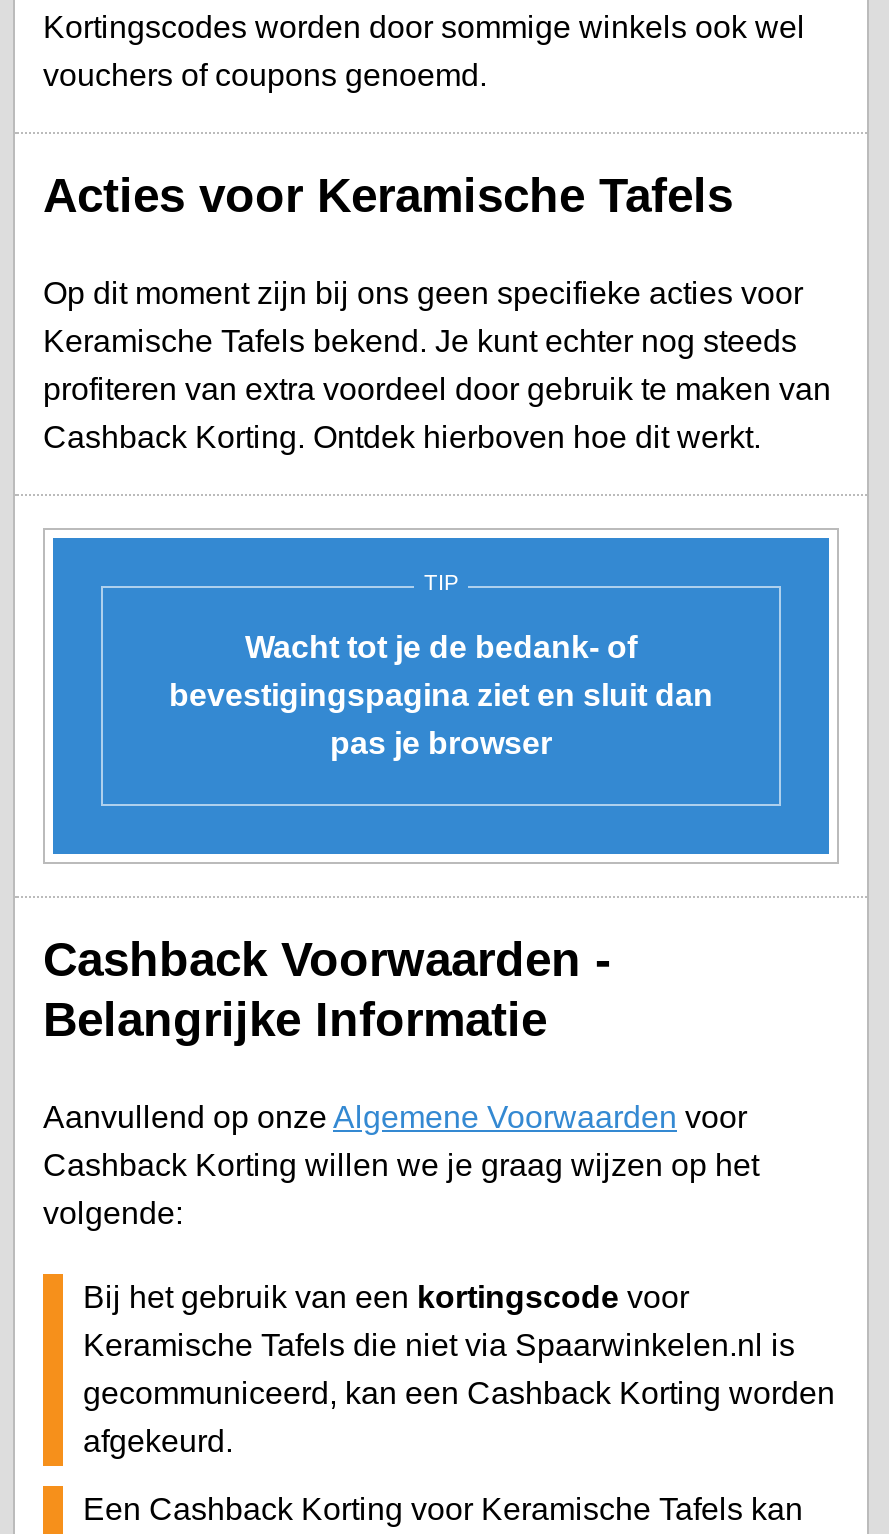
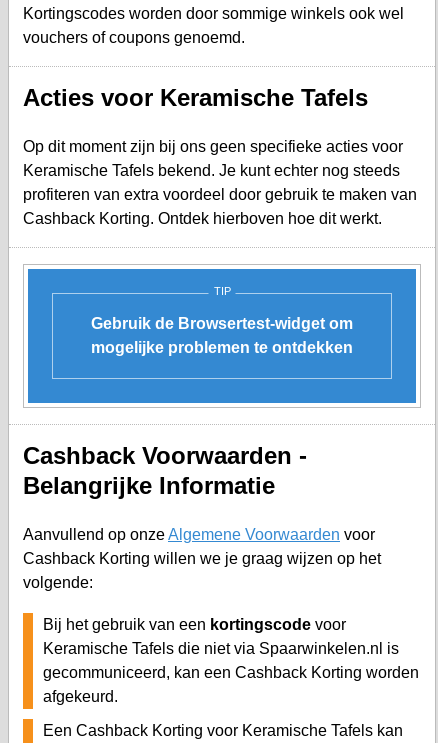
[169,630,713,760] Wacht tot je de bedank- of | bevestigingspagina ziet en sluit dan | pas je browser -> [91,315,353,356] Gebruik de Browsertest-widget om | mogelijke problemen te ontdekken

